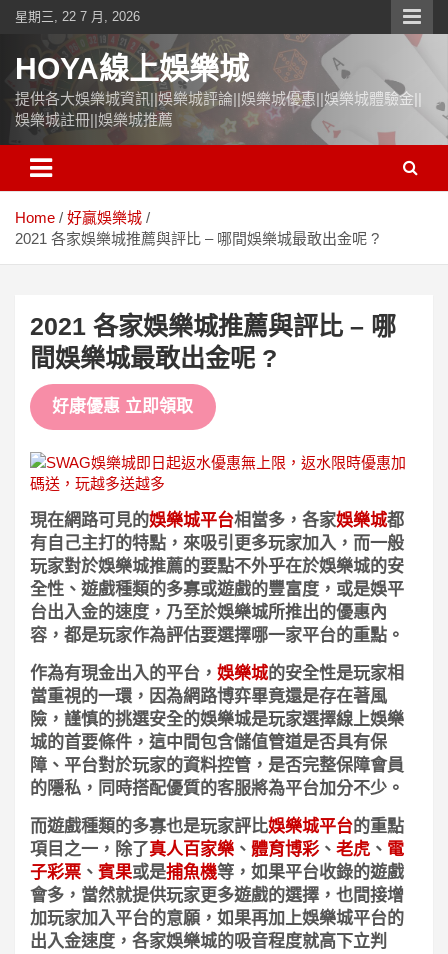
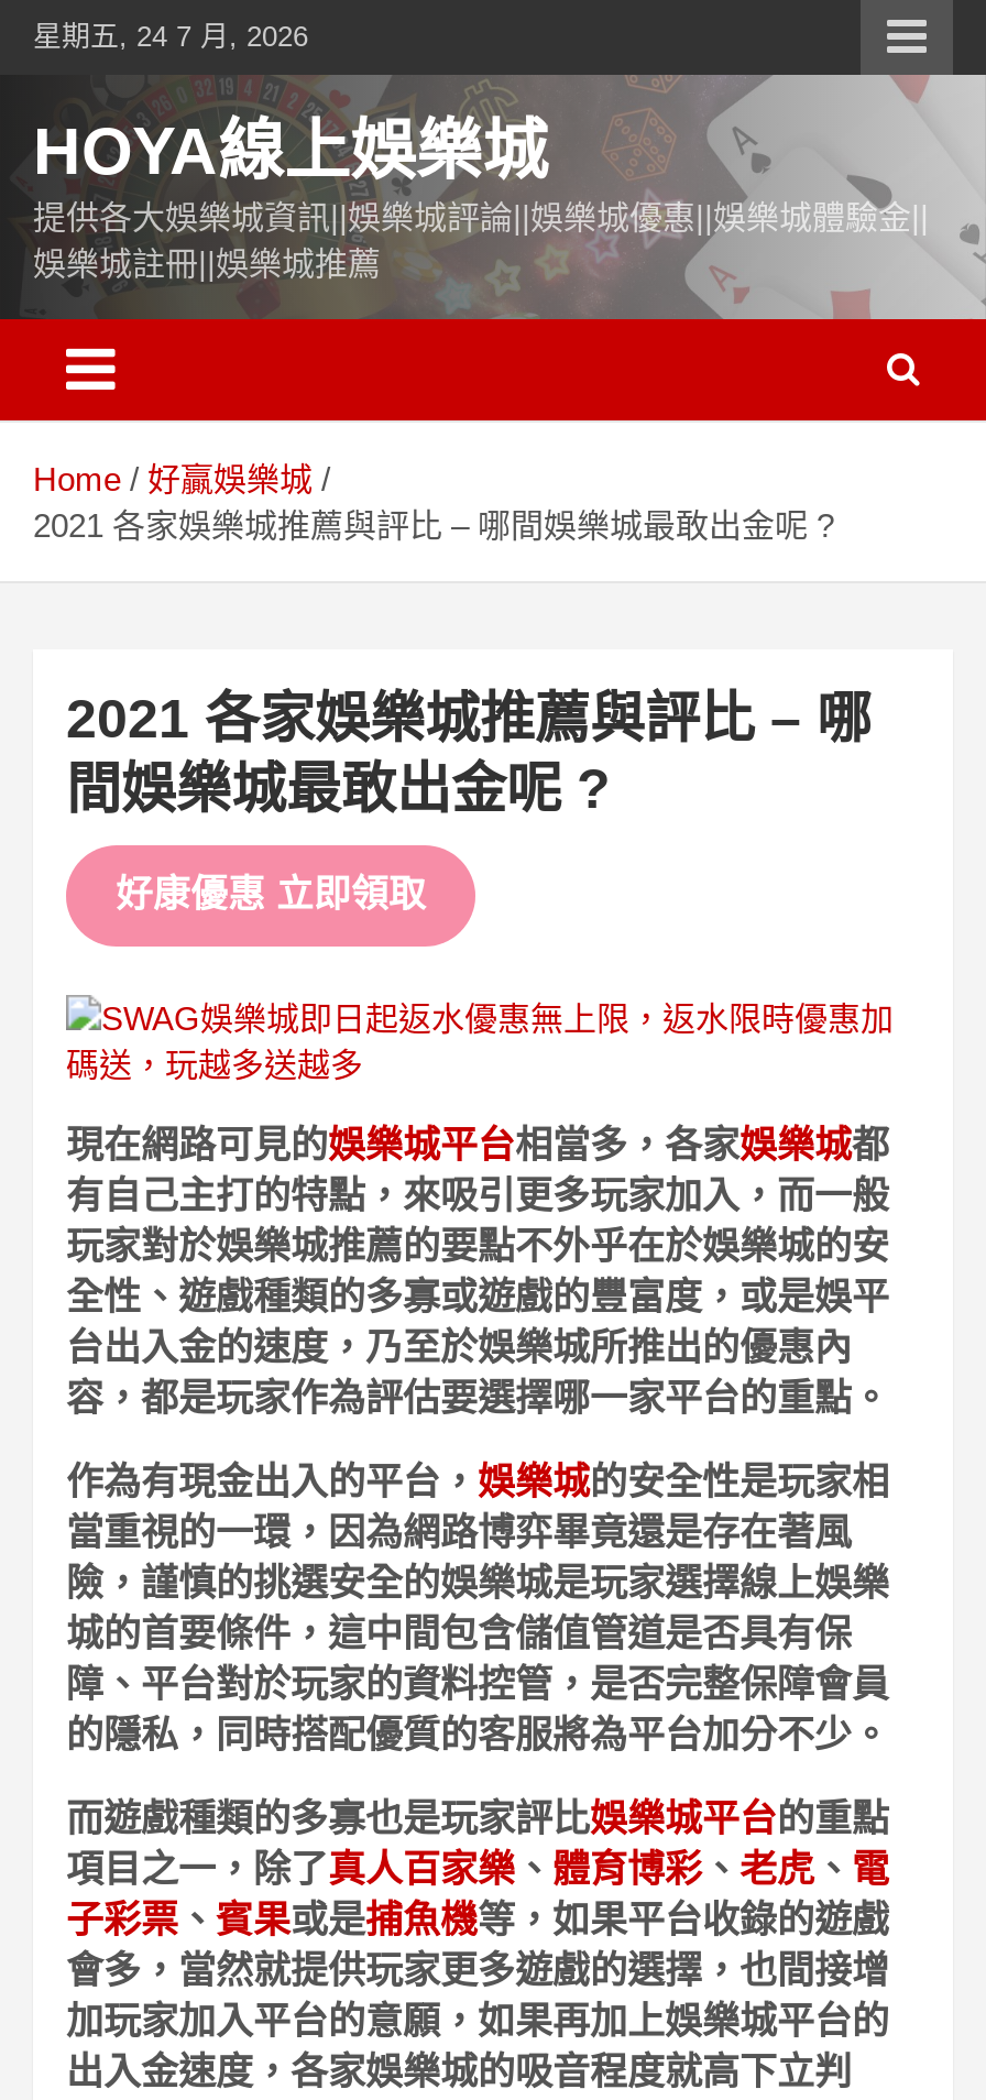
[15,9,140,24] 星期三, 22 7 月, 2026 -> [33,20,308,53] 星期五, 24 7 月, 2026

